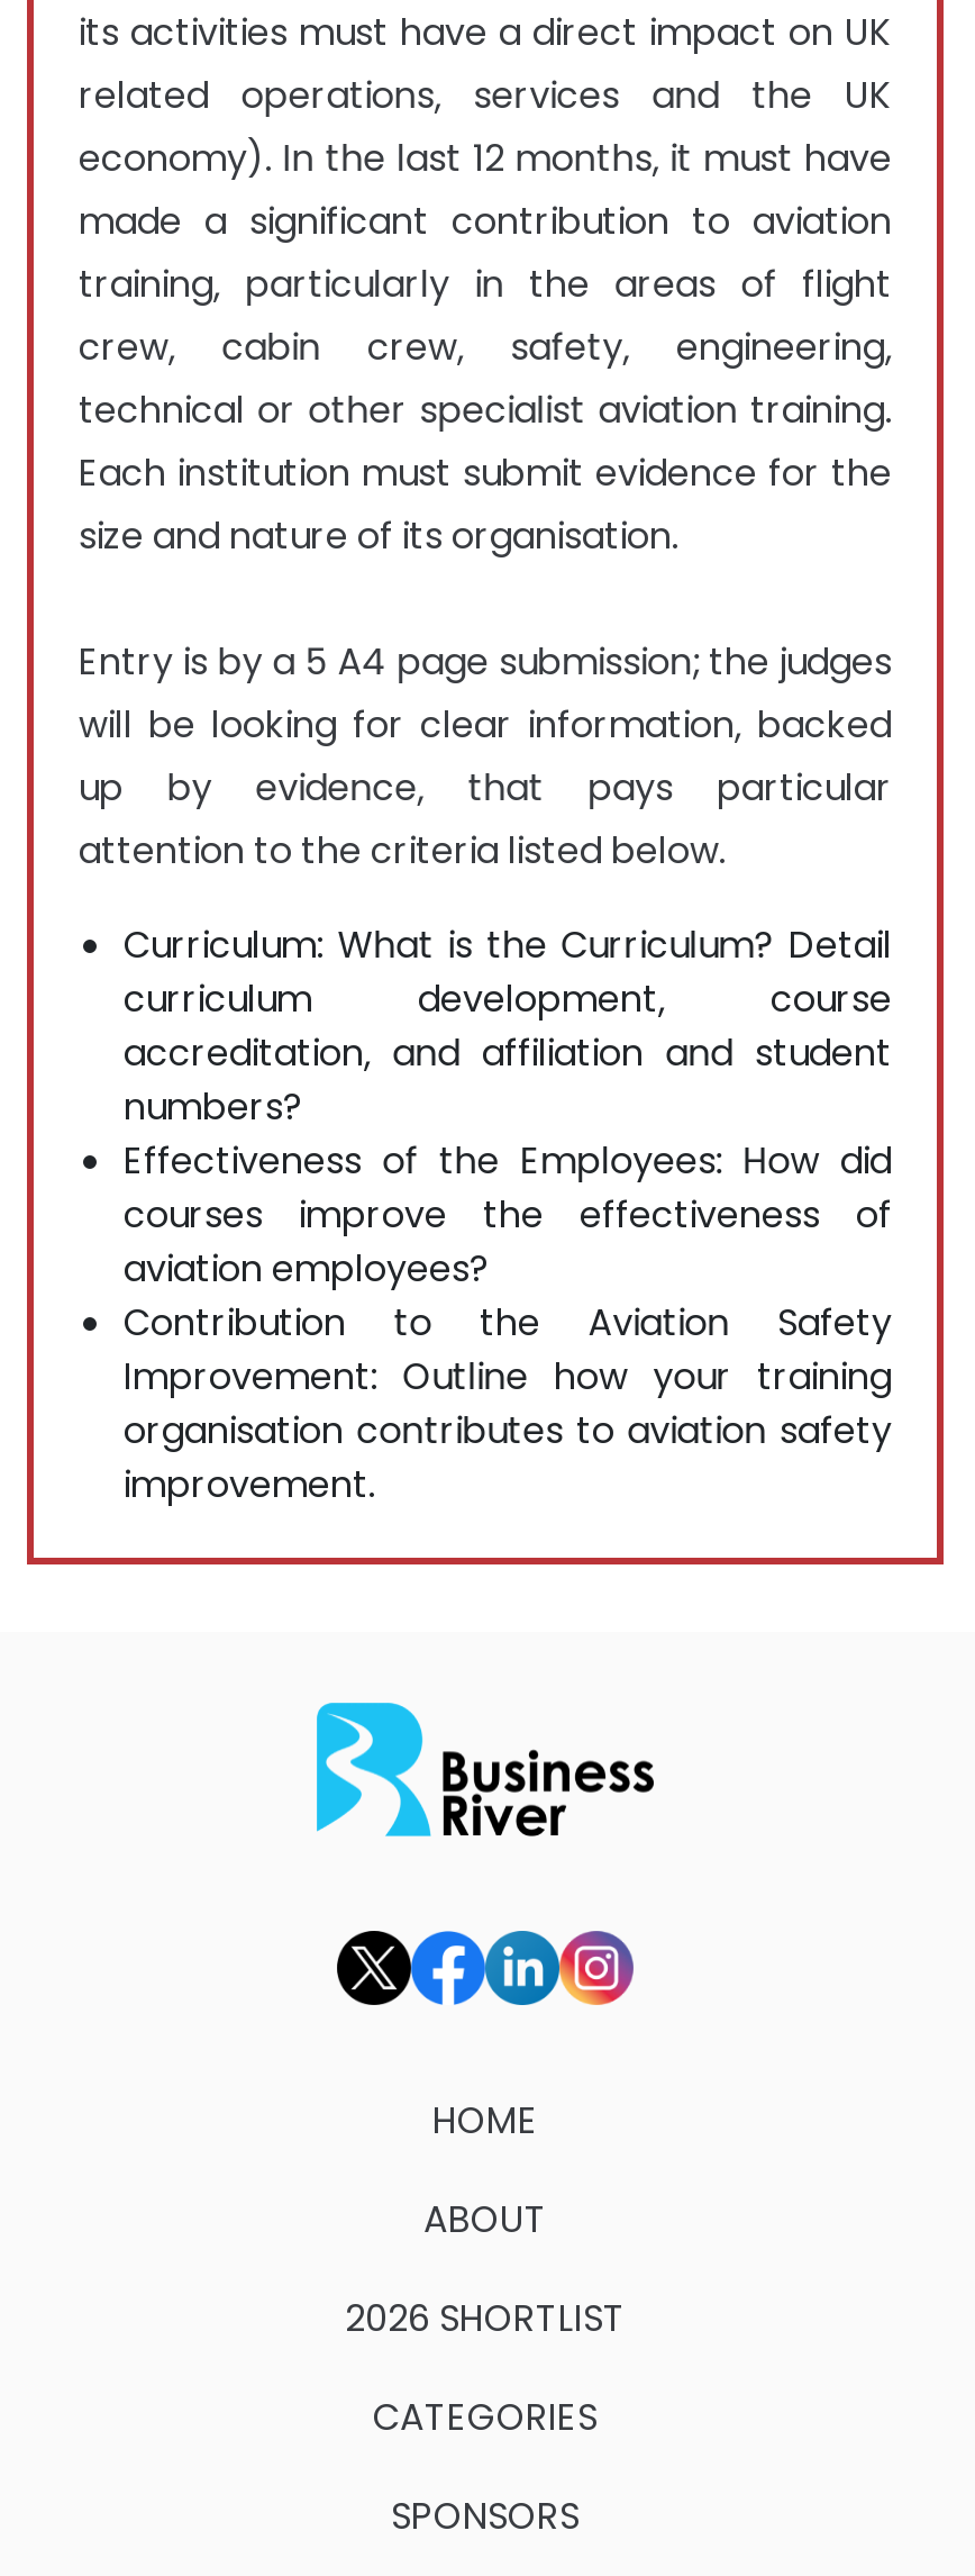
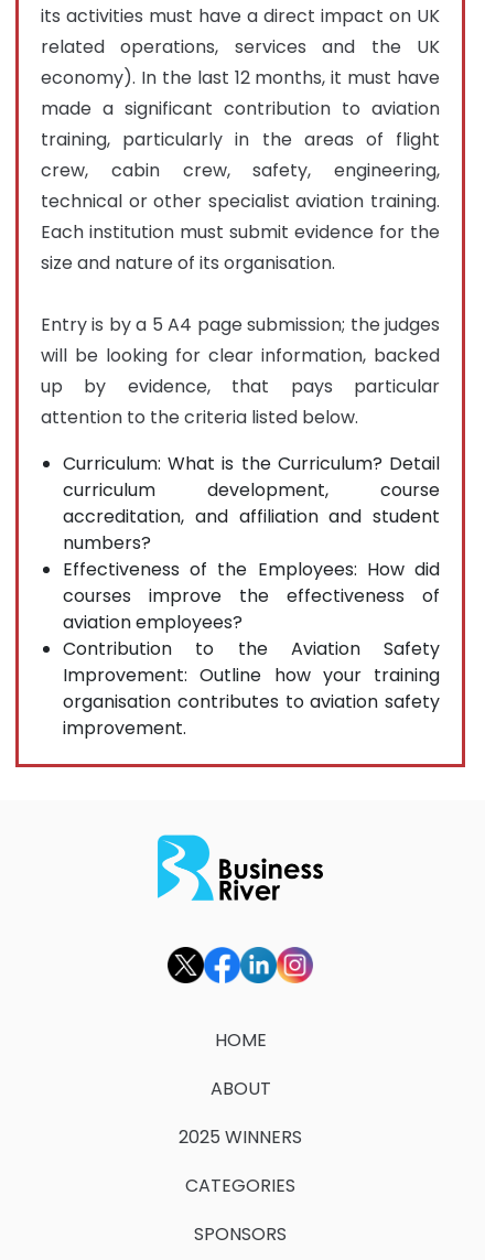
[345,2292,626,2343] 2026 SHORTLIST -> [179,1124,302,1149] 2025 WINNERS

